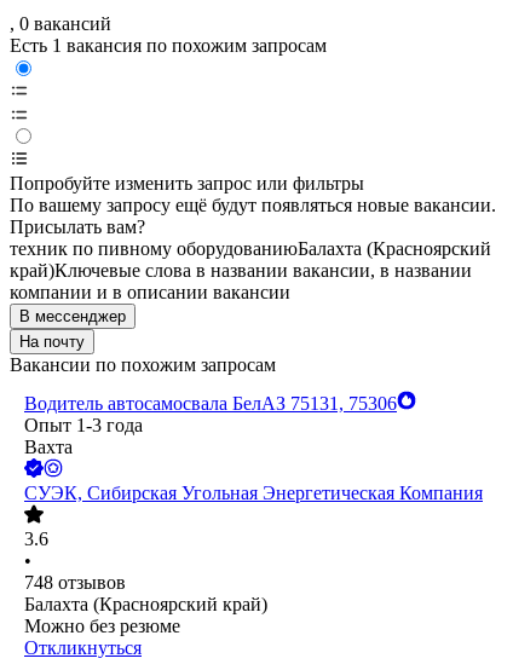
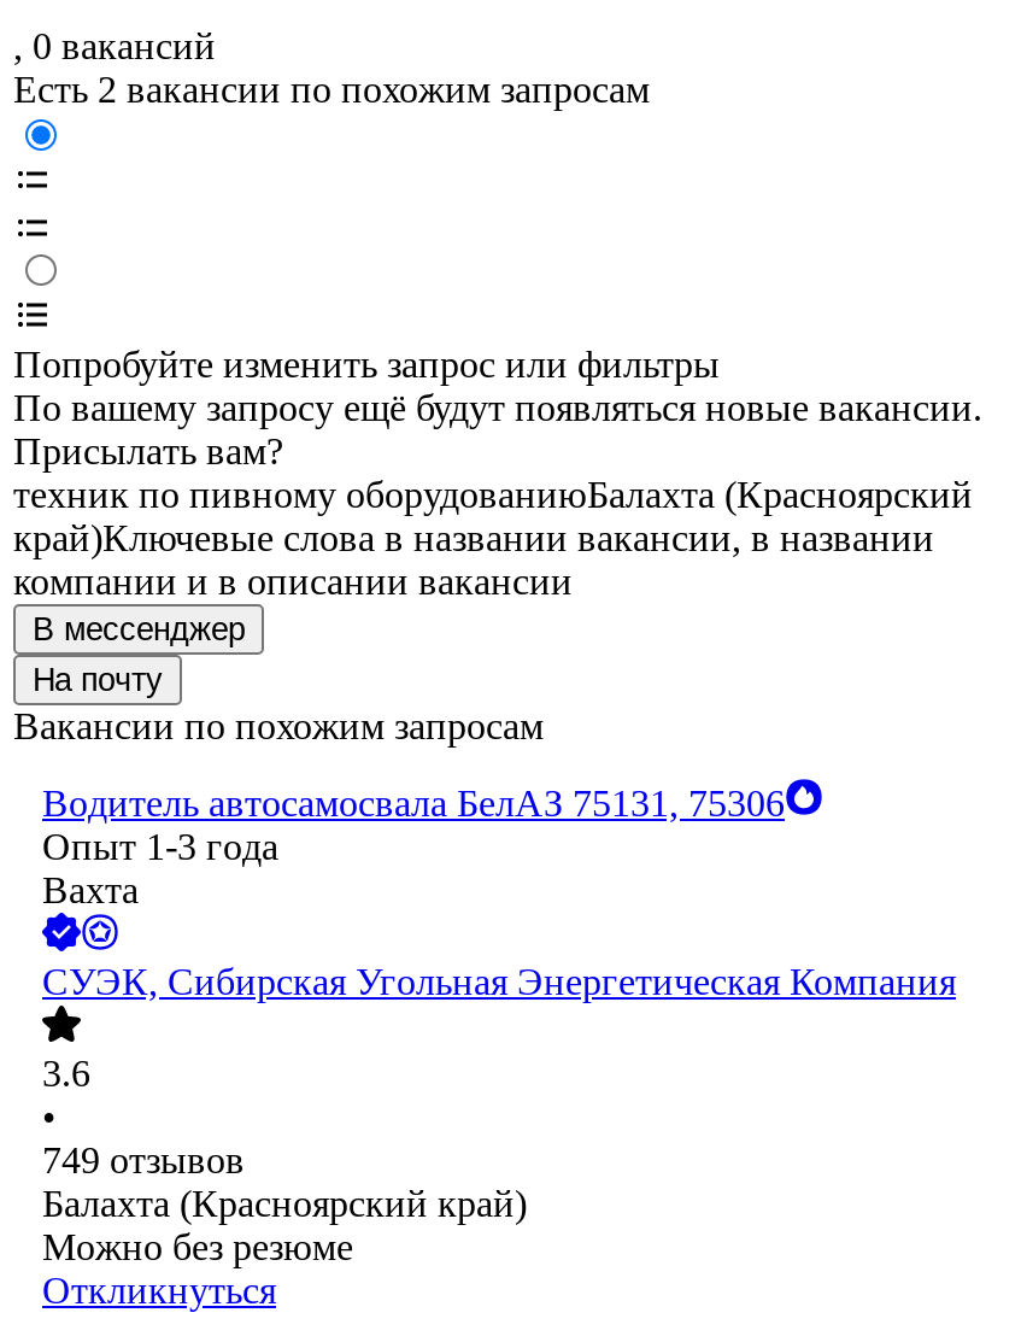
[10,36,327,56] Есть 1 вакансия по похожим запросам -> [13,70,650,111] Есть 2 вакансии по похожим запросам
[24,573,126,593] 748 отзывов -> [42,1141,245,1182] 749 отзывов

